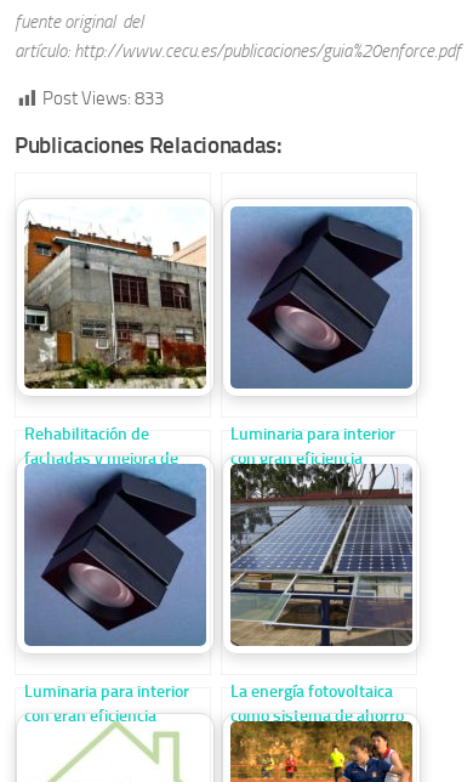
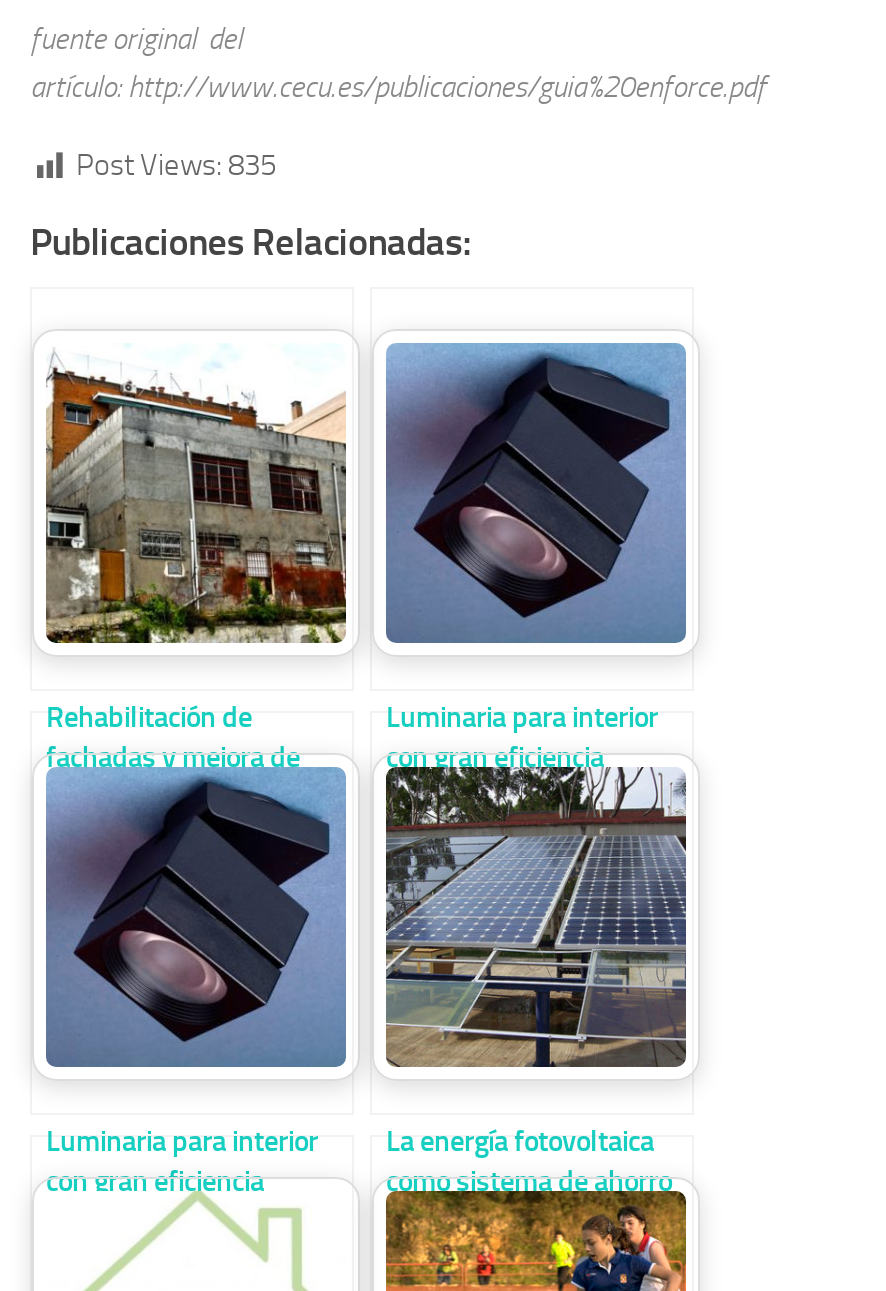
[42,88,164,110] Post Views: 833 -> [76,148,276,184] Post Views: 835

